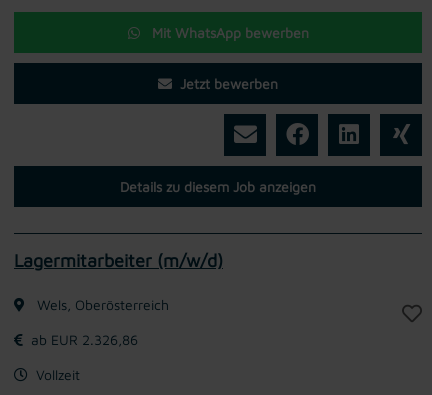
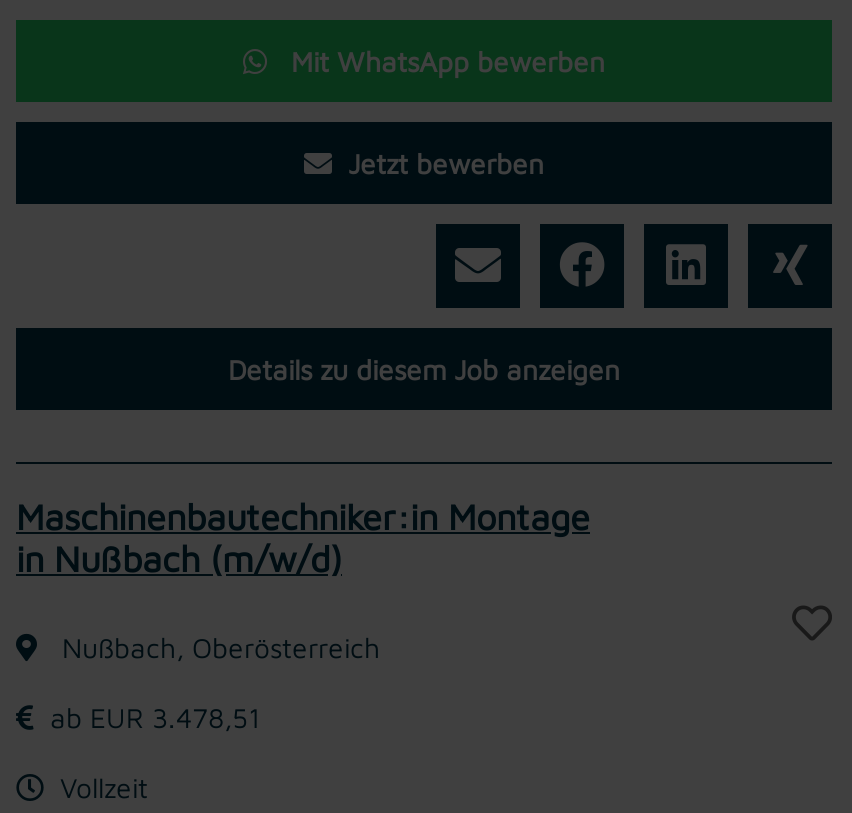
[14,250,223,271] Lagermitarbeiter (m/w/d) -> [16,496,590,580] Maschinenbautechniker:in Montage | in Nußbach (m/w/d)
[33,296,169,313] Wels, Oberösterreich -> [54,630,380,664] Nußbach, Oberösterreich
[31,331,138,348] ab EUR 2.326,86 -> [50,700,260,734] ab EUR 3.478,51

